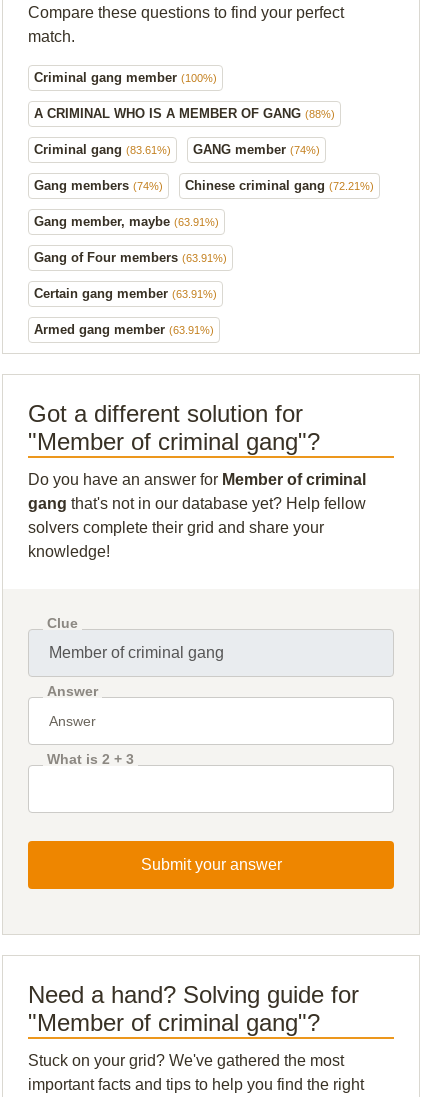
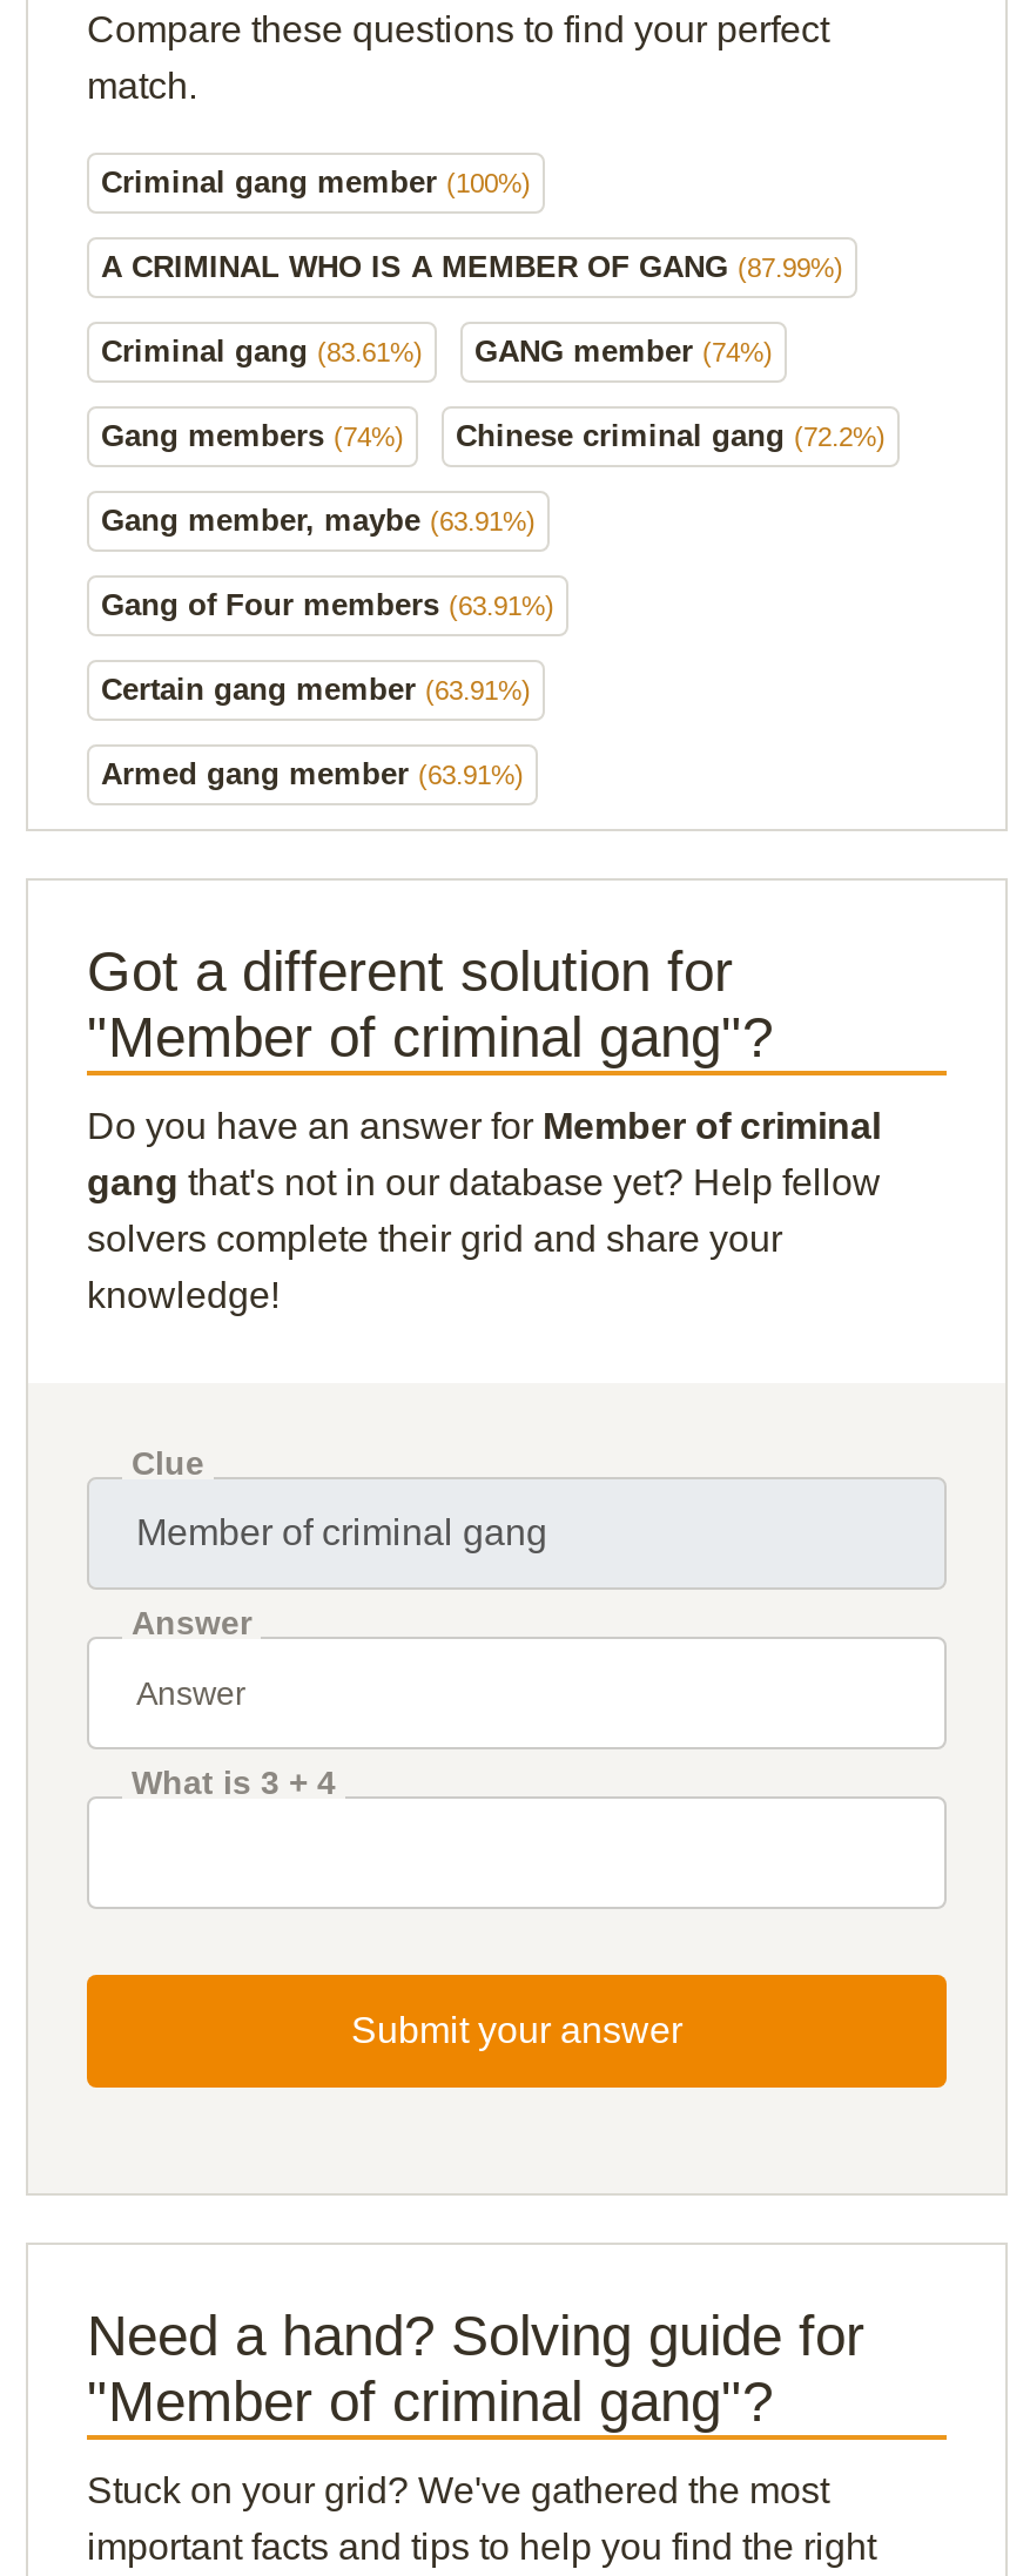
[34,106,335,121] A CRIMINAL WHO IS A MEMBER OF GANG (88%) -> [101,248,843,283] A CRIMINAL WHO IS A MEMBER OF GANG (87.99%)
[185,178,374,193] Chinese criminal gang (72.21%) -> [456,417,886,452] Chinese criminal gang (72.2%)
[47,751,134,767] What is 2 + 3 -> [132,1763,336,1800] What is 3 + 4

